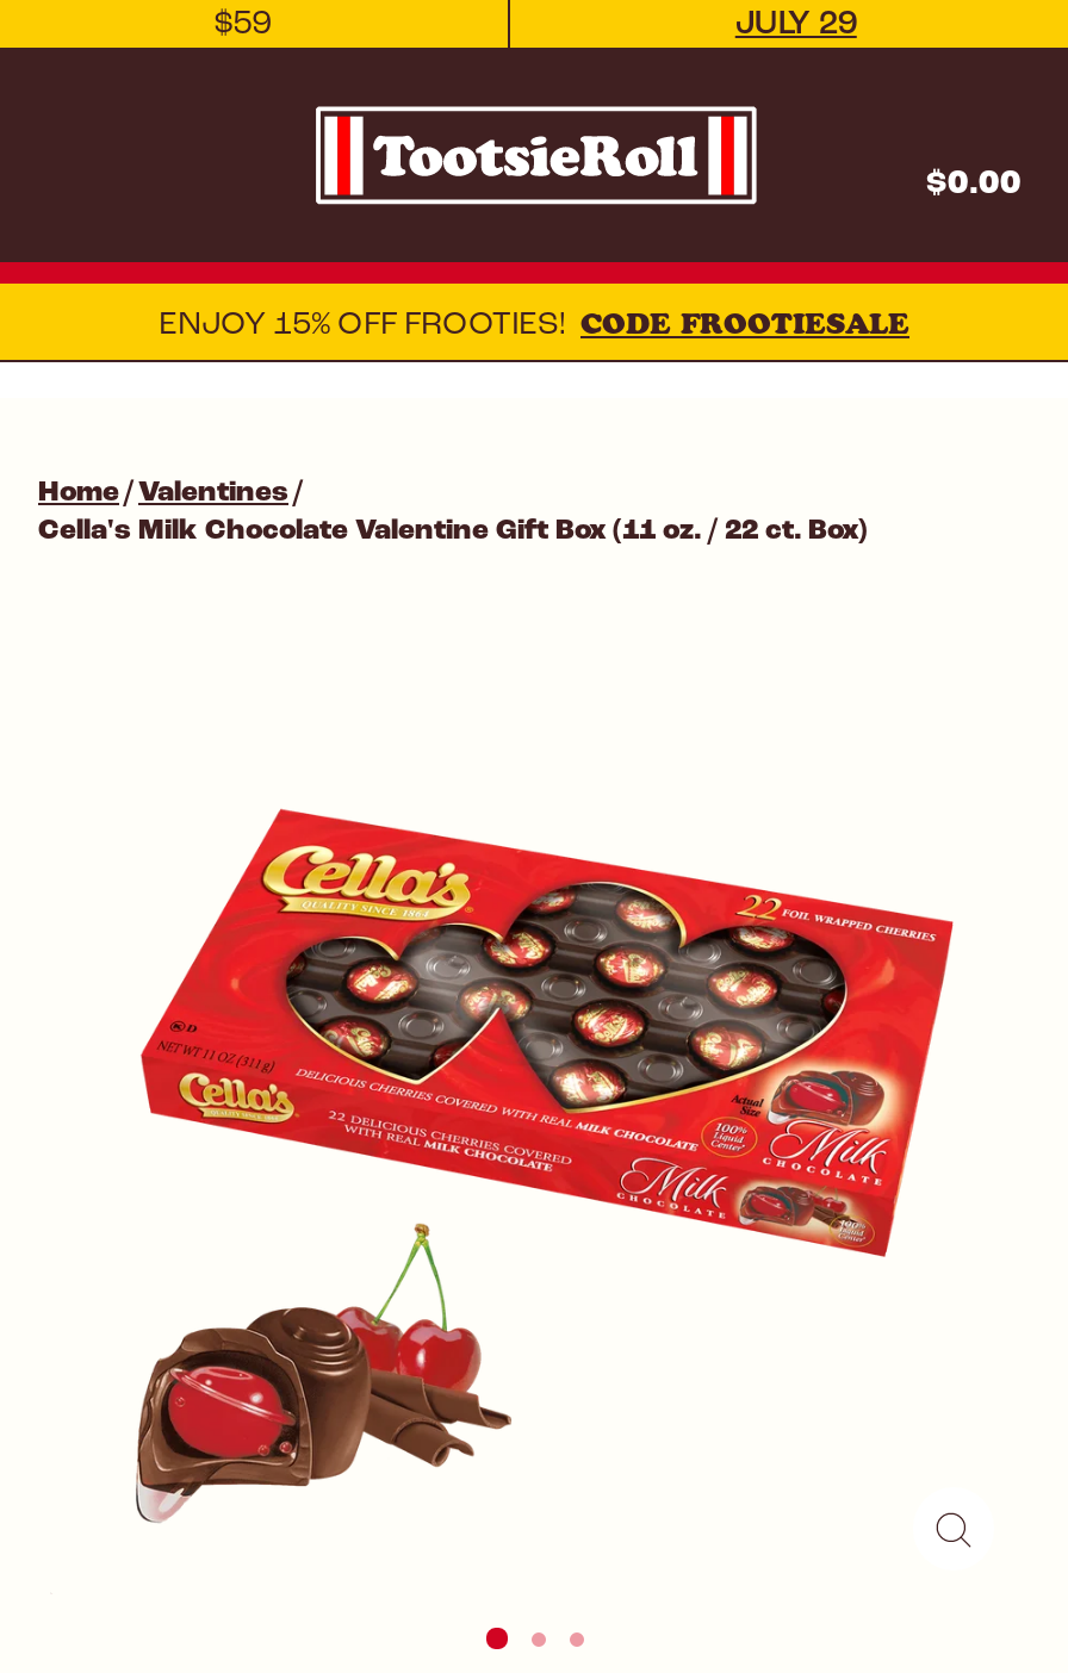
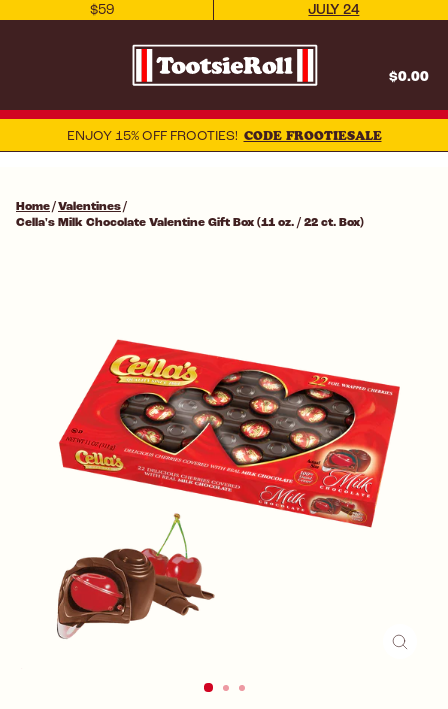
[735,6,857,42] JULY 29 -> [308,2,359,17] JULY 24

